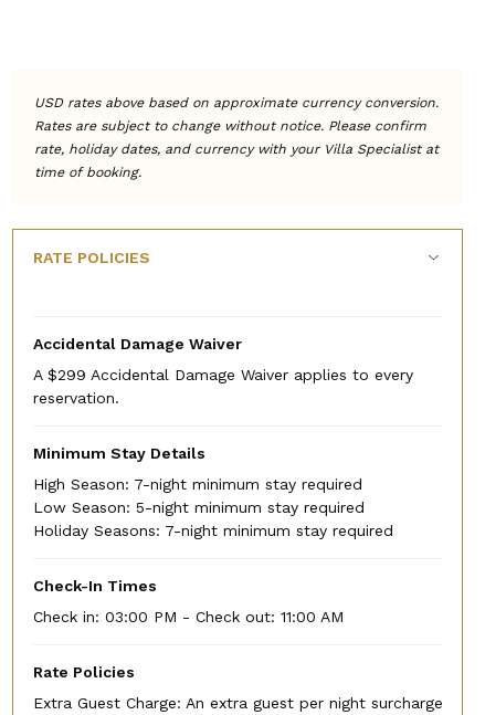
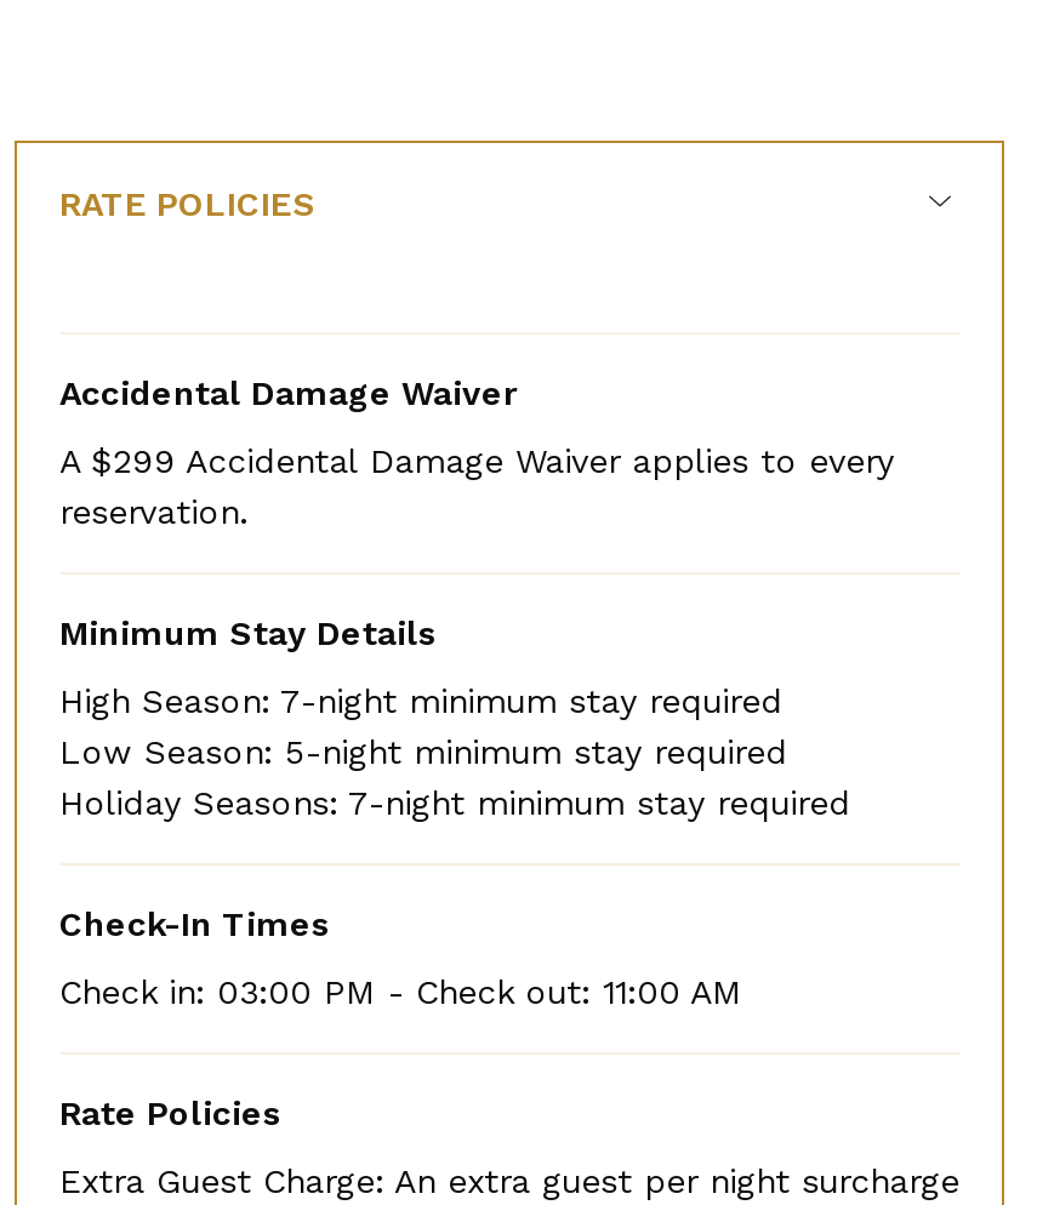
[34,95,439,180] USD rates above based on approximate currency conversion. | Rates are subject to change without notice. Please confirm | rate, holiday dates, and currency with your Villa Specialist at | time of booking. -> none

